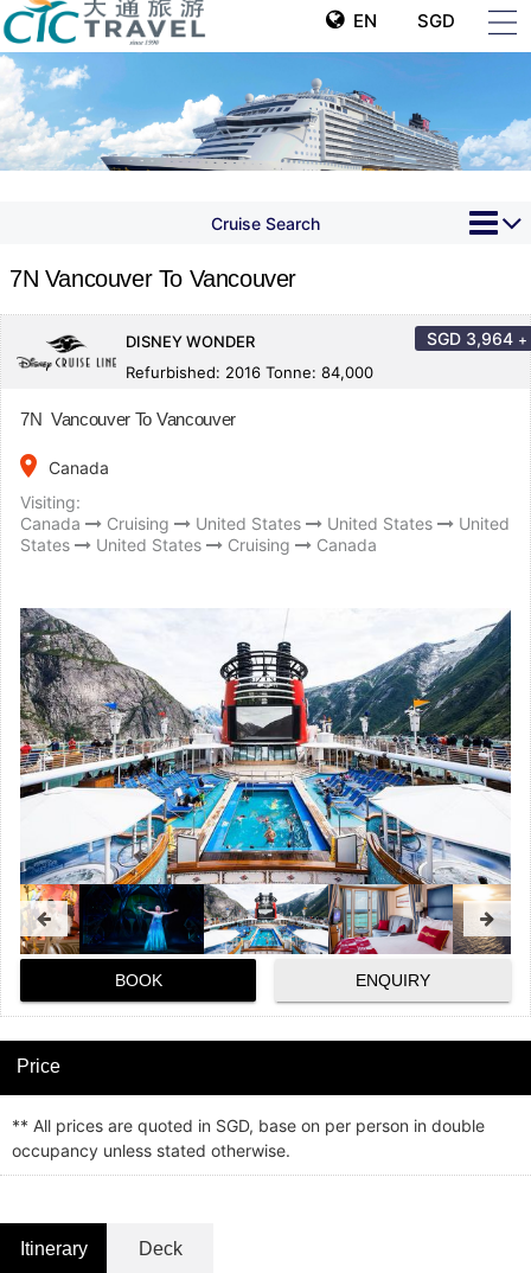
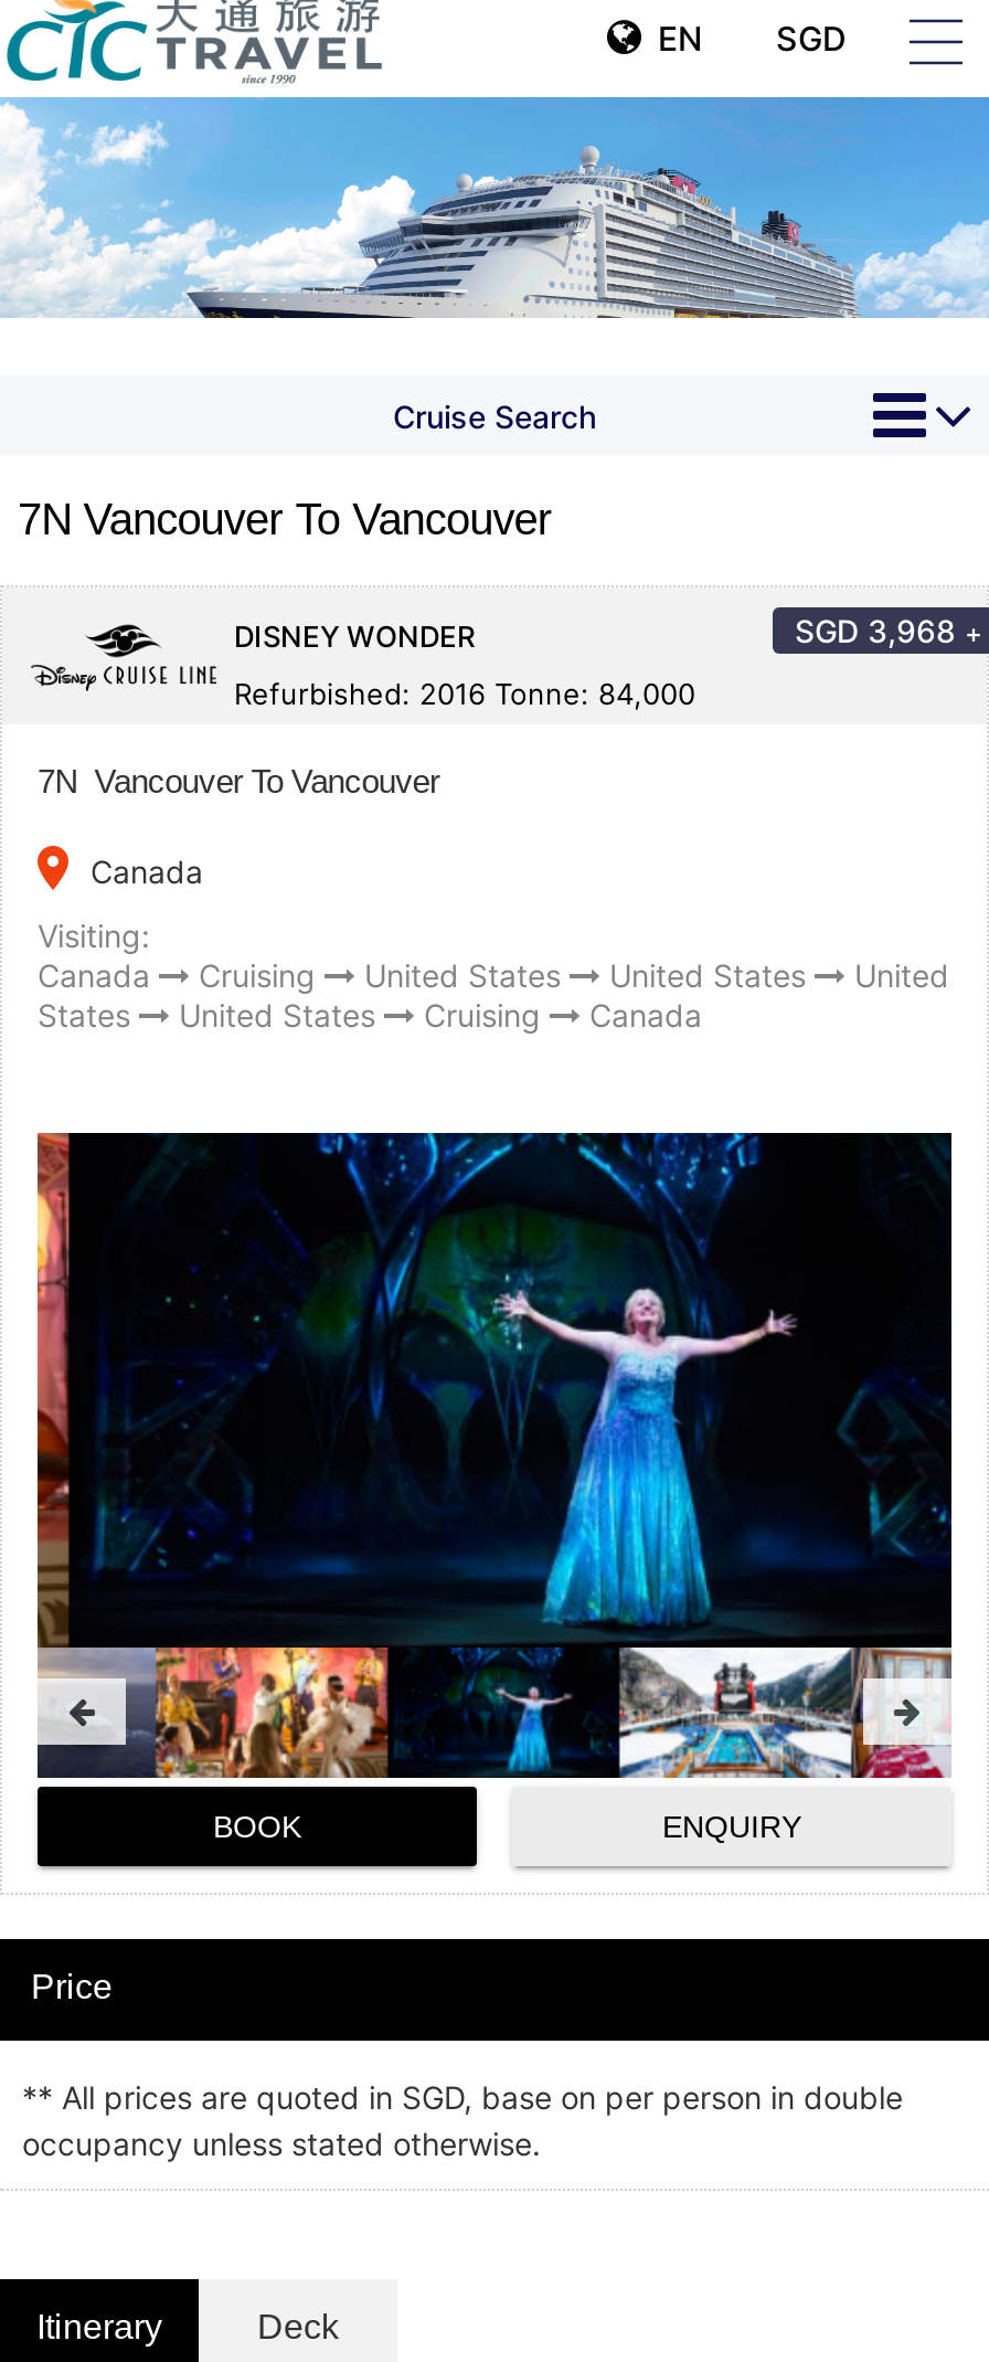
[427,328,527,348] SGD 3,964 + -> [795,612,982,649] SGD 3,968 +
[19,607,512,955] [image] -> [35,1131,954,1780] [image]

